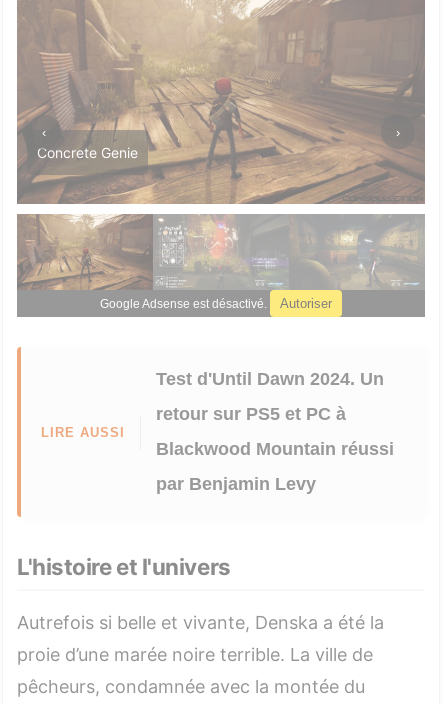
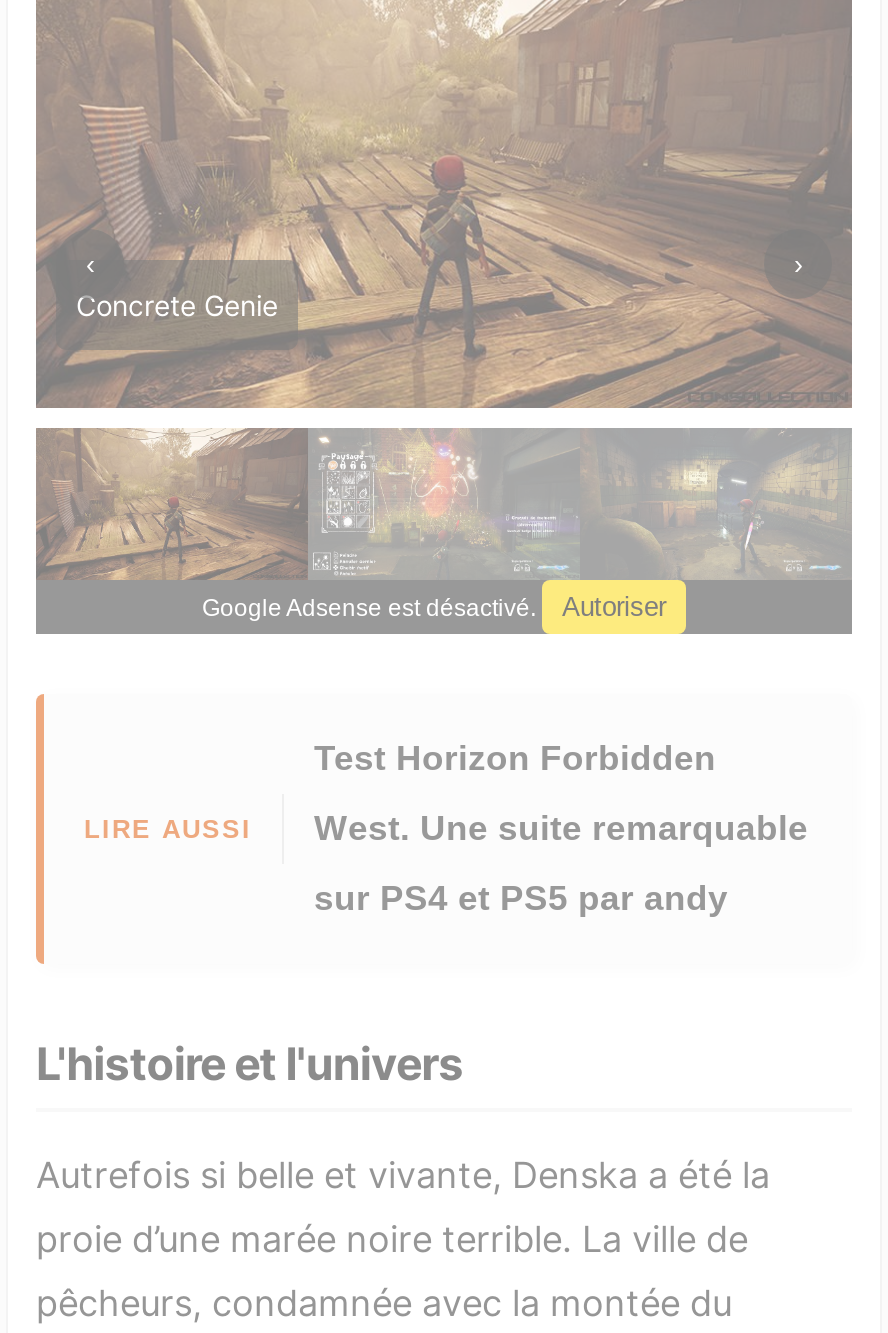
[156,369,394,494] Test d'Until Dawn 2024. Un | retour sur PS5 et PC à | Blackwood Mountain réussi | par Benjamin Levy -> [314,739,808,919] Test Horizon Forbidden | West. Une suite remarquable | sur PS4 et PS5 par andy

